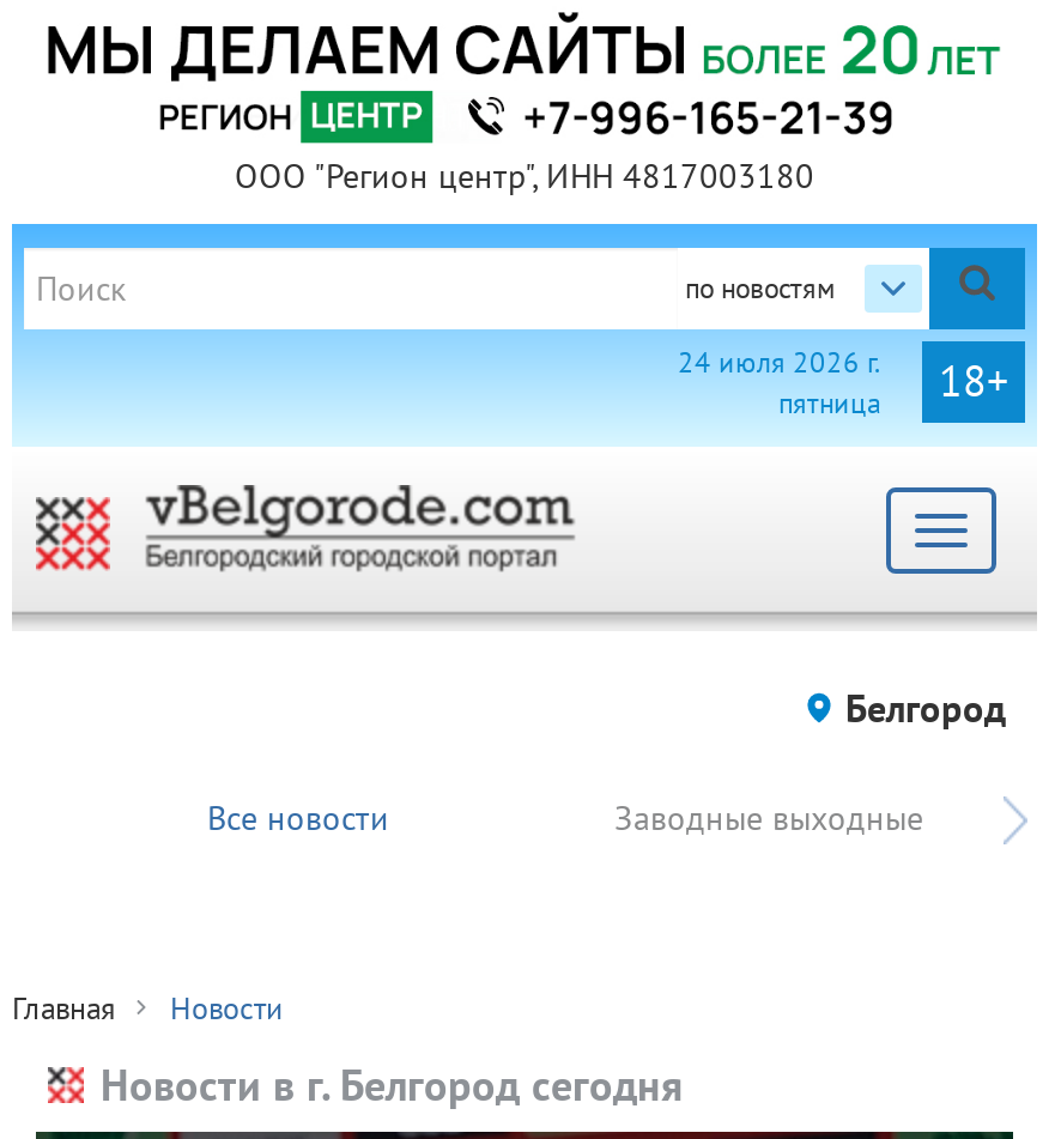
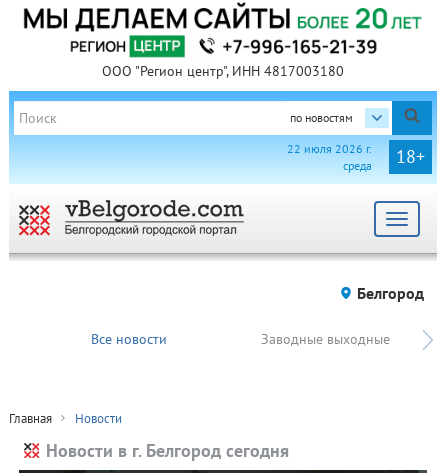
[678,343,881,420] 24 июля 2026 г. | пятница -> [287,141,372,173] 22 июля 2026 г. | среда

